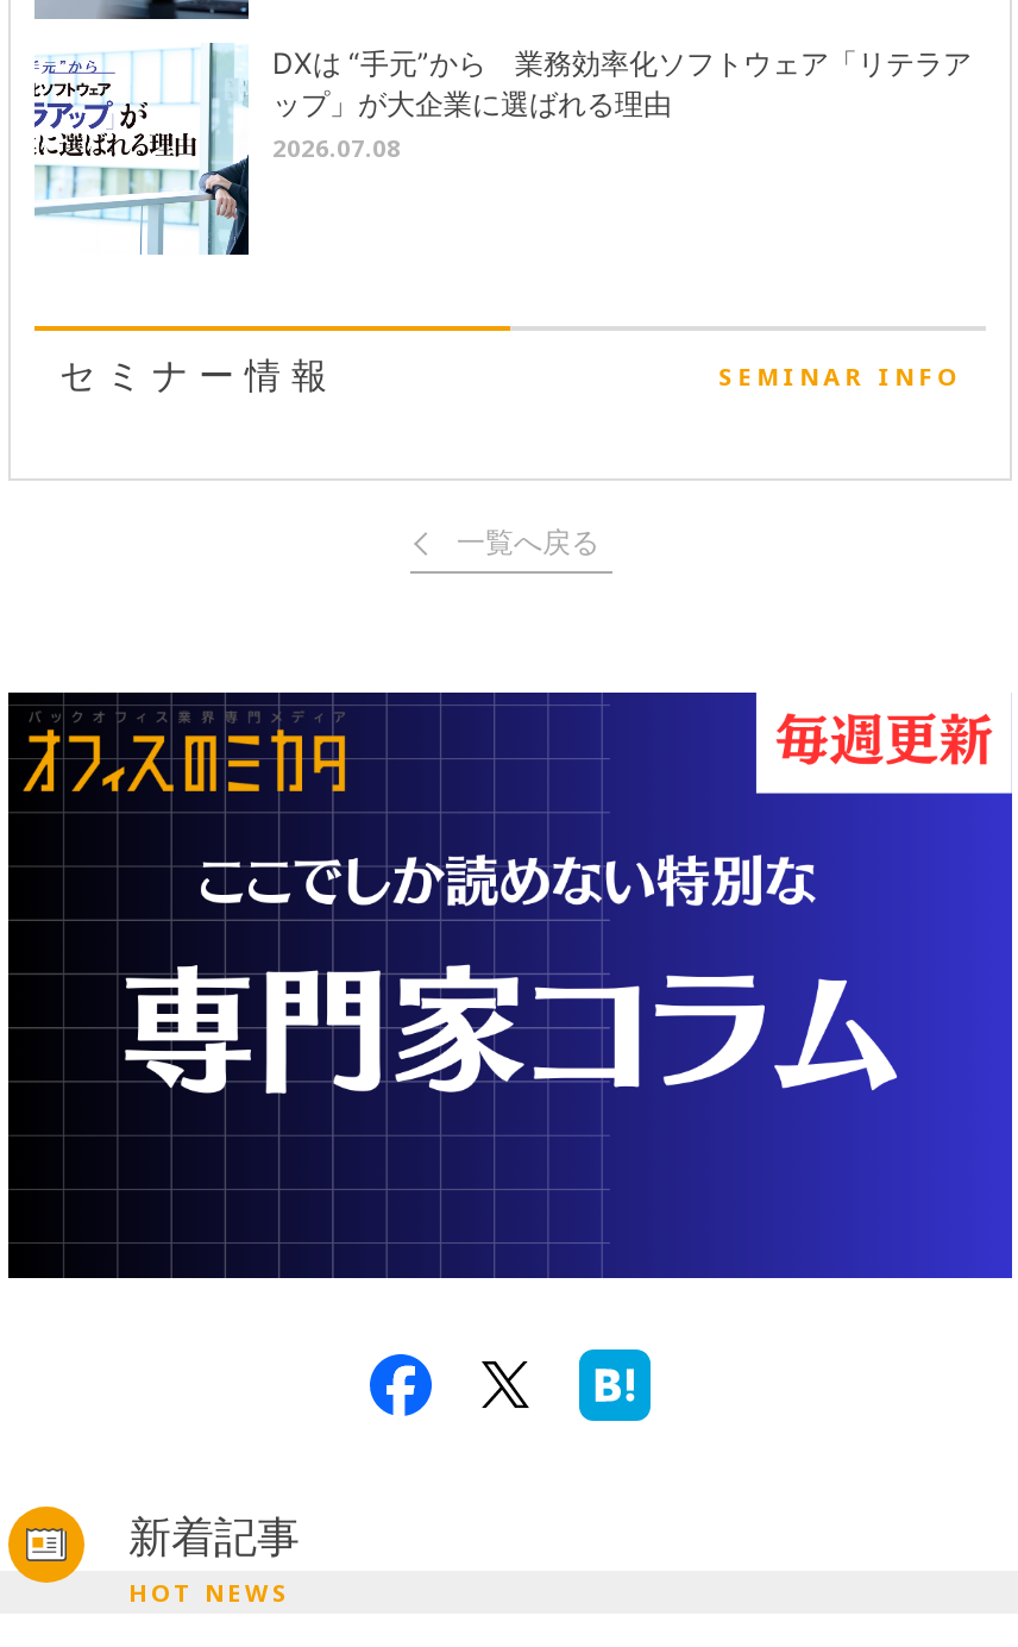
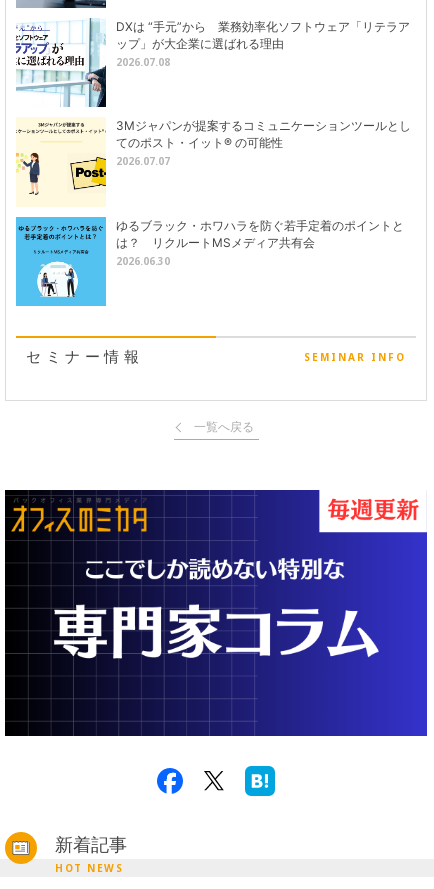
none -> [15,216,404,307] [image] | ゆるブラック・ホワハラを防ぐ若手定着のポイントと | は？ リクルートMSメディア共有会 | 2026.06.30
none -> [16,118,411,198] [image] | 3Mジャパンが提案するコミュニケーションツールとし | てのポスト・イット® の可能性 | 2026.07.07

